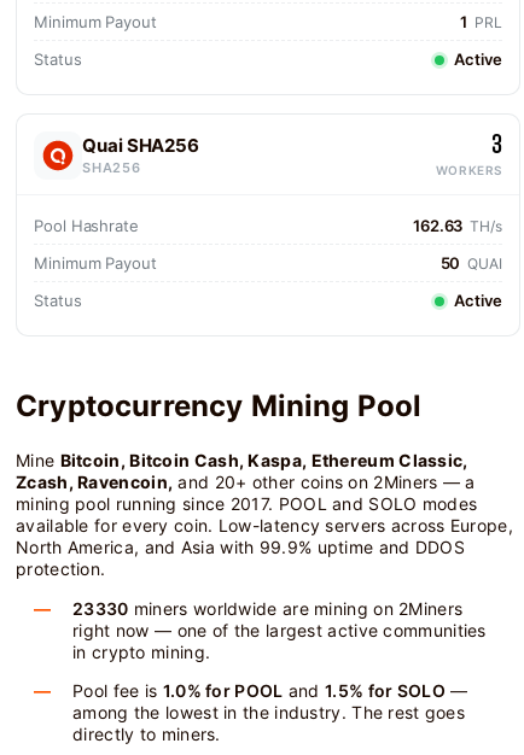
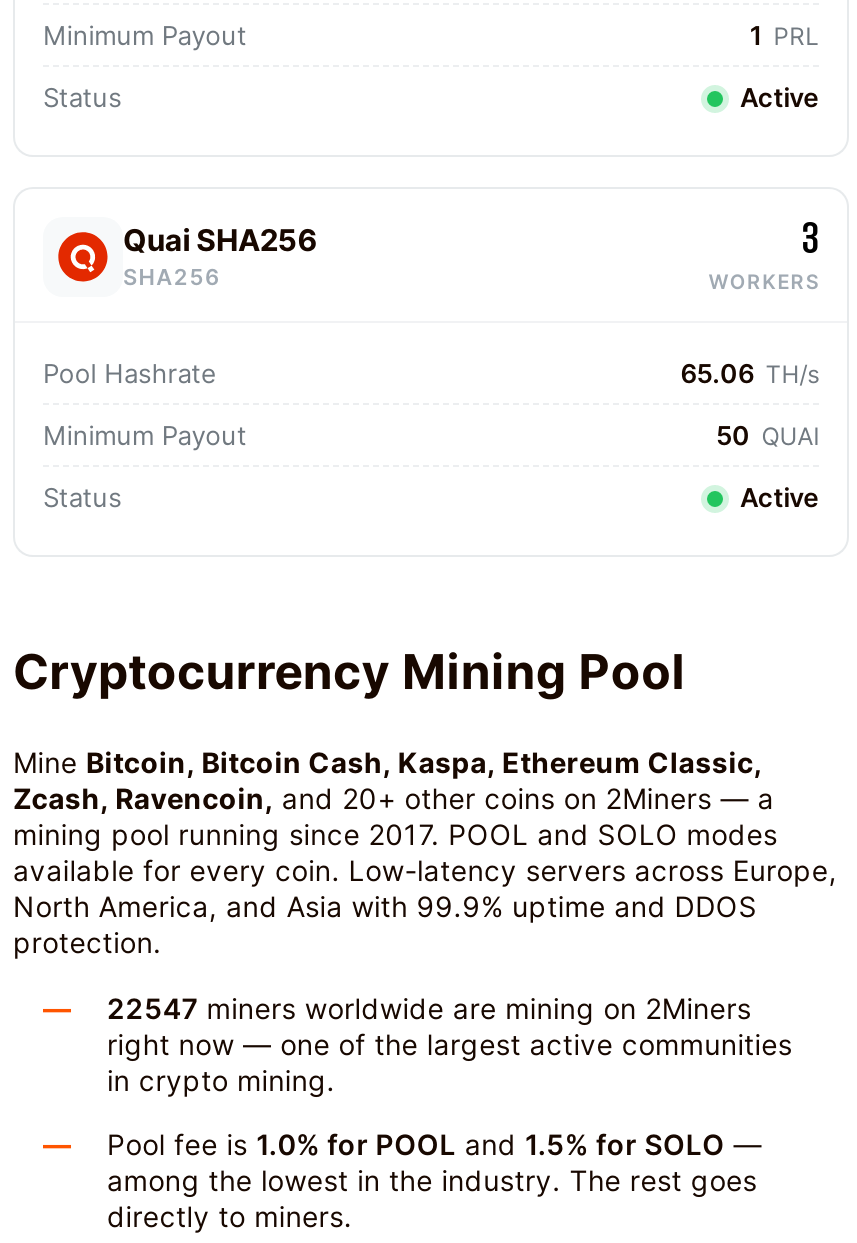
[413,216,502,235] 162.63 TH/s -> [681,357,819,389] 65.06 TH/s
[72,598,463,619] 23330 miners worldwide are mining on 2Miners -> [107,991,751,1025] 22547 miners worldwide are mining on 2Miners

